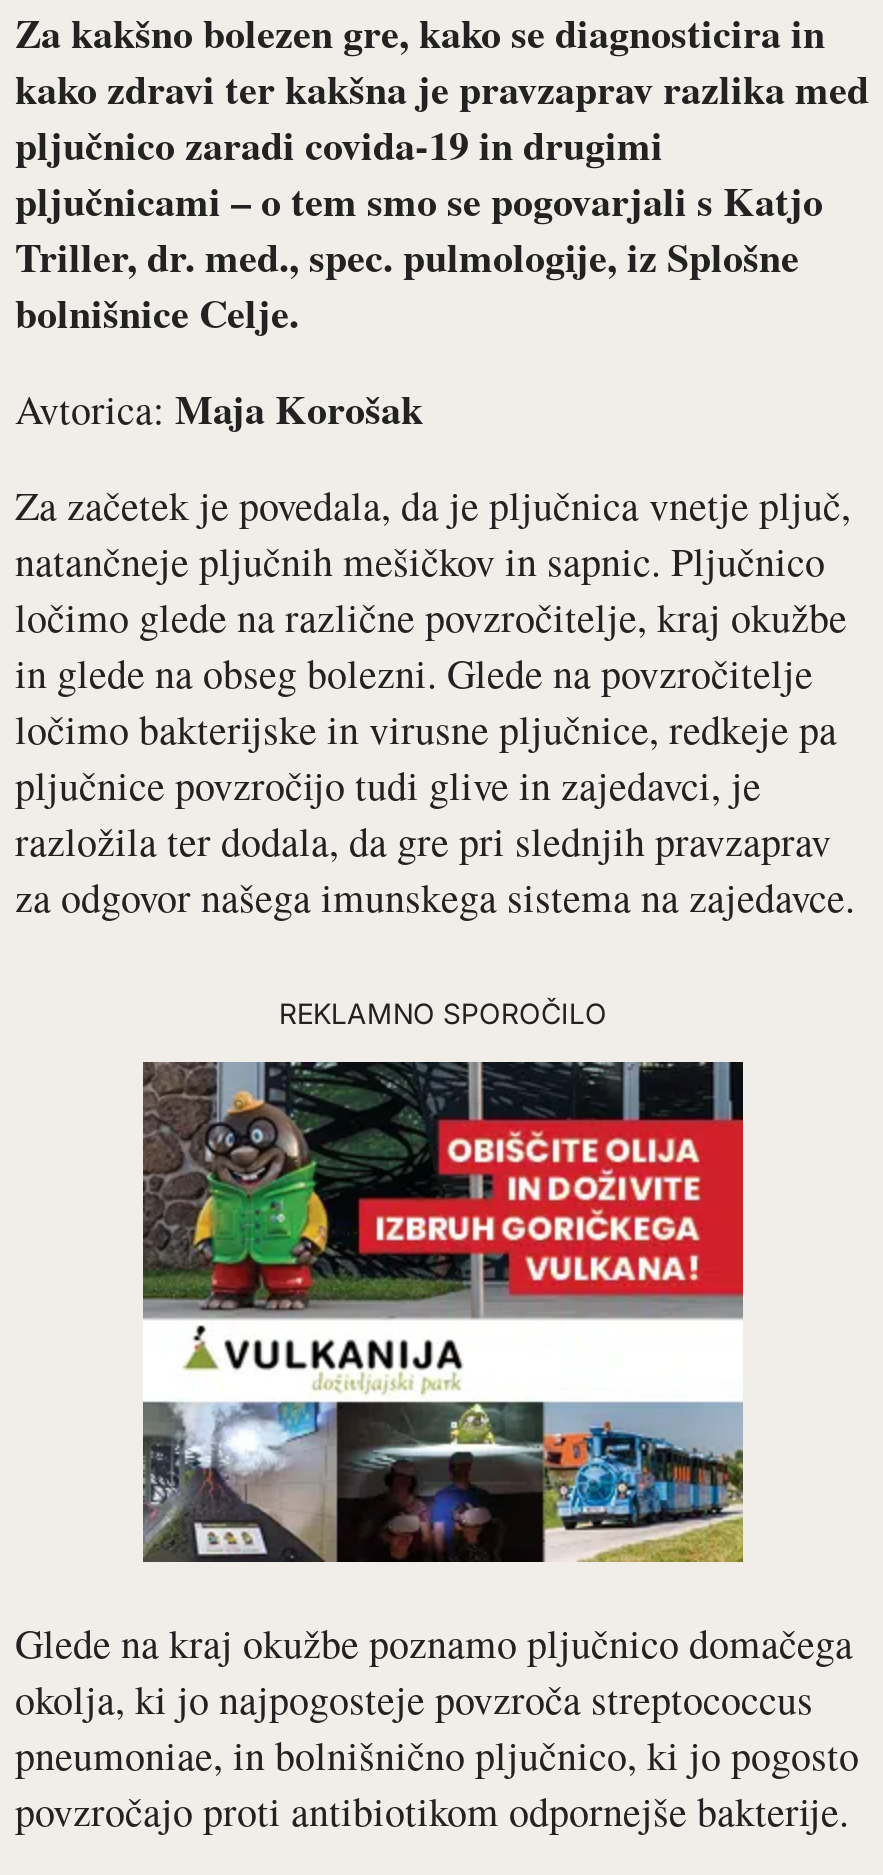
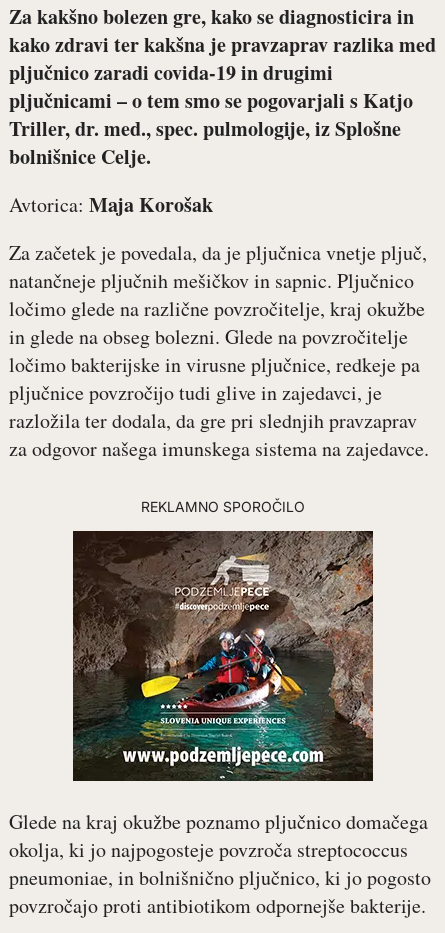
[143,1060,745,1564] [image] -> [72,530,374,782] [image]

